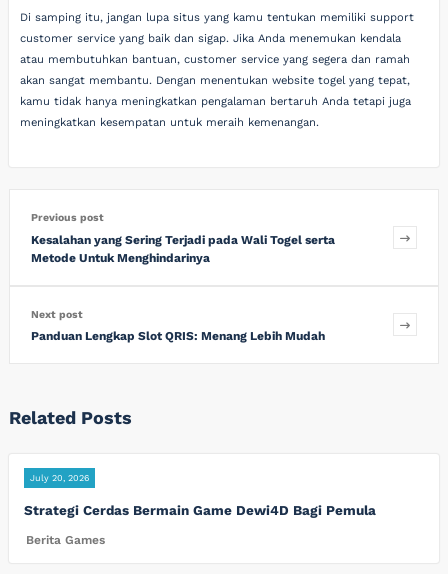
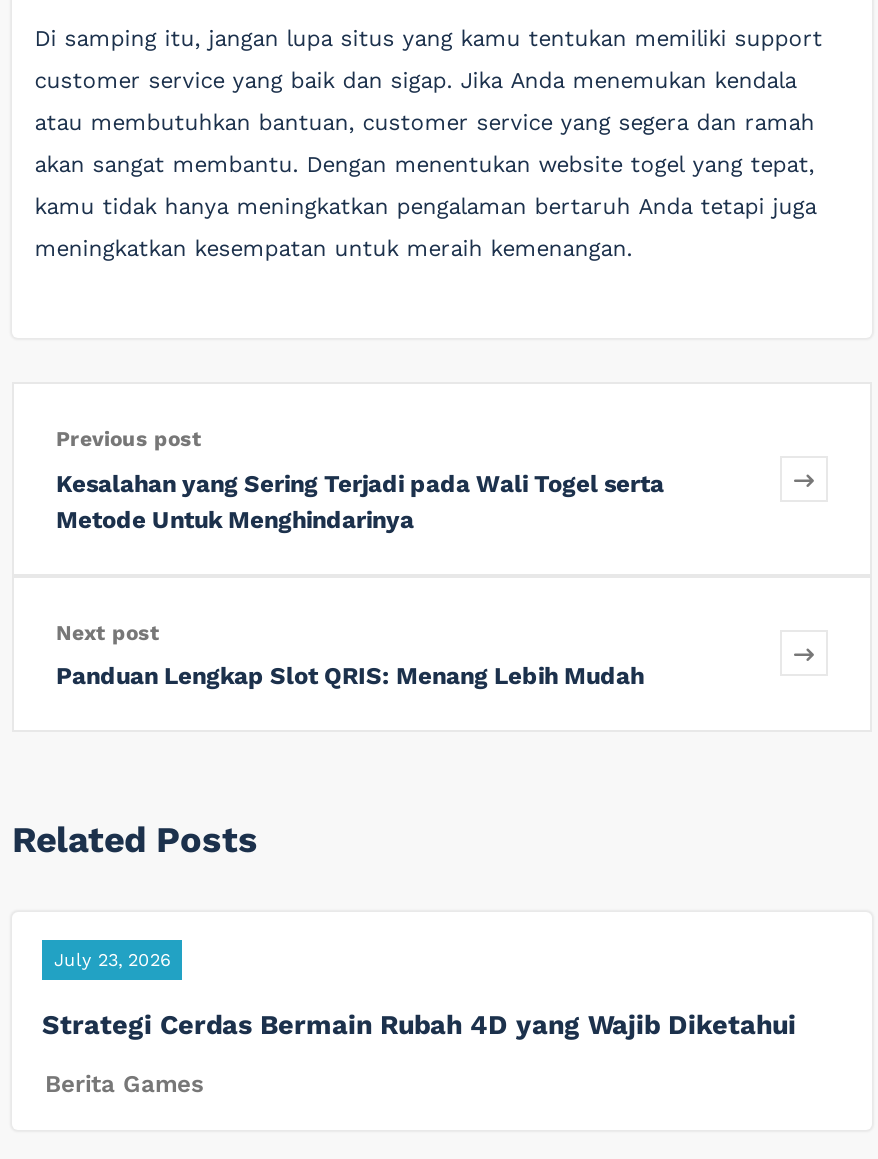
[30,473,89,483] July 20, 2026 -> [54,949,170,969] July 23, 2026
[24,502,376,518] Strategi Cerdas Bermain Game Dewi4D Bagi Pemula -> [42,1007,796,1039] Strategi Cerdas Bermain Rubah 4D yang Wajib Diketahui

